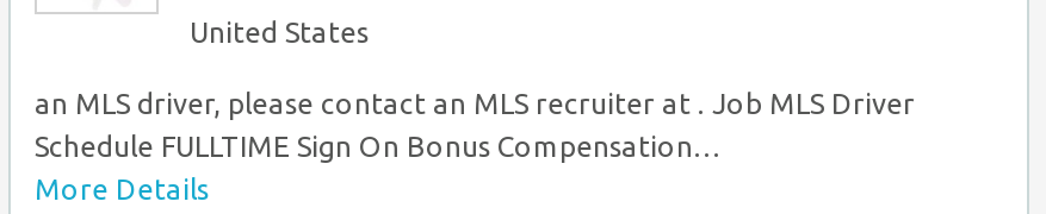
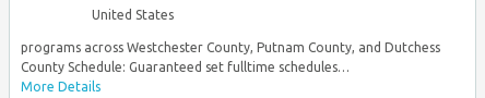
[35,88,915,162] an MLS driver, please contact an MLS recruiter at . Job MLS Driver | Schedule FULLTIME Sign On Bonus Compensation… -> [21,40,440,74] programs across Westchester County, Putnam County, and Dutchess | County Schedule: Guaranteed set fulltime schedules…

